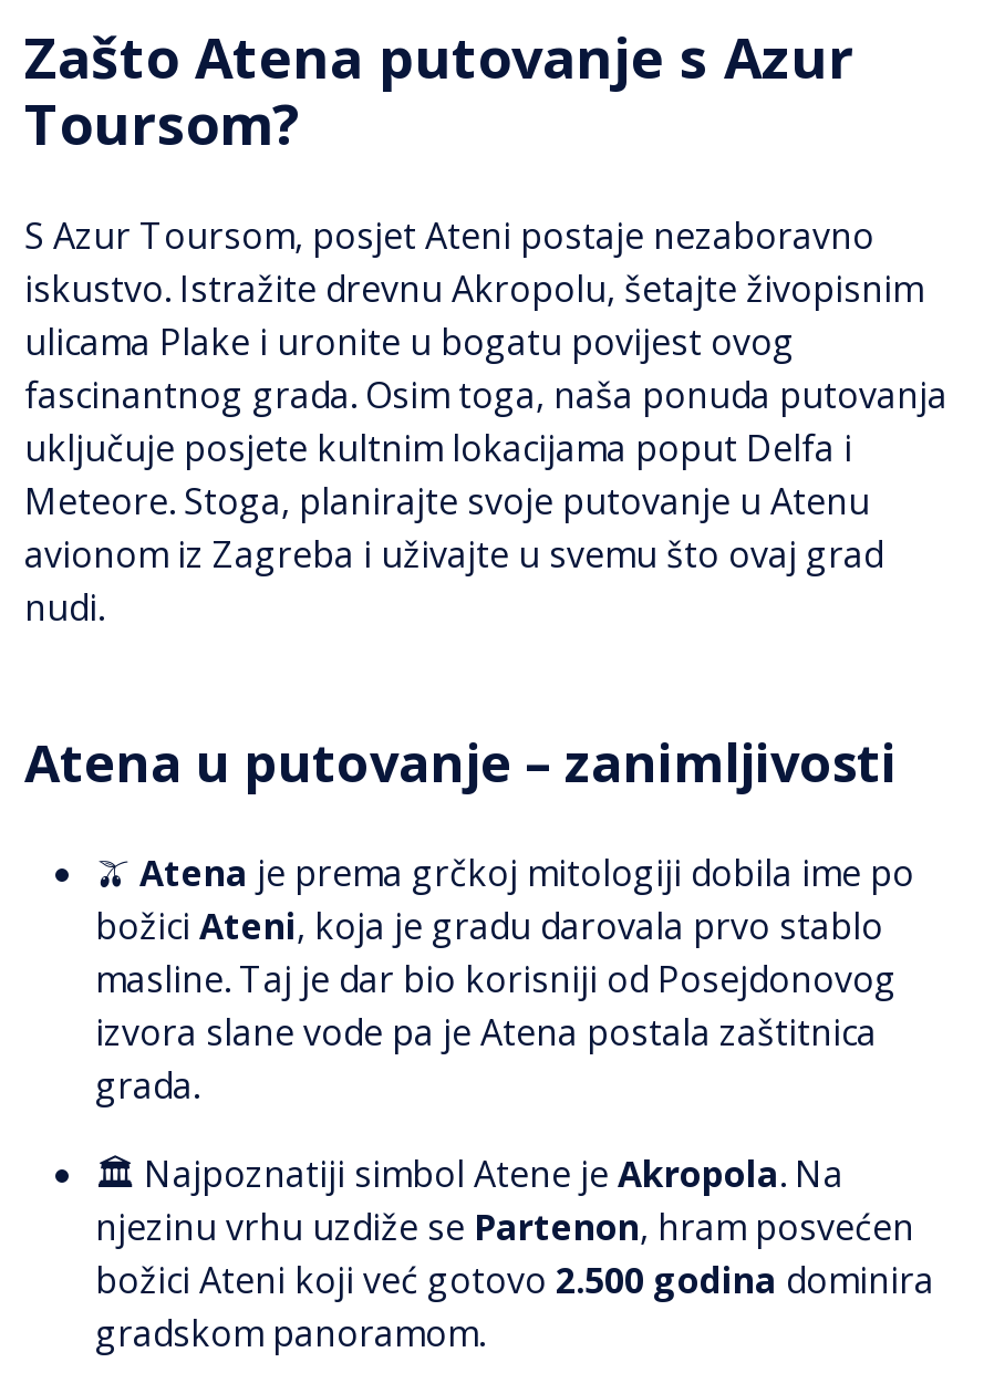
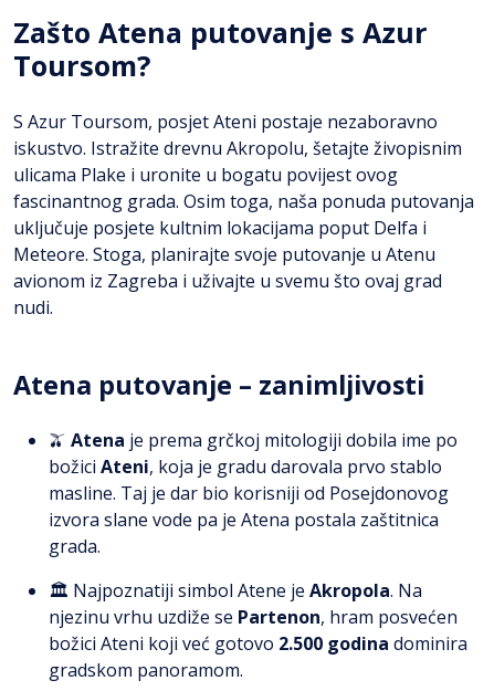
[24,728,897,798] Atena u putovanje – zanimljivosti -> [13,367,424,402] Atena putovanje – zanimljivosti

